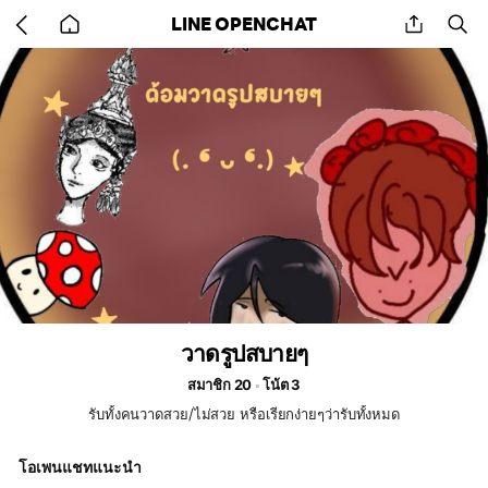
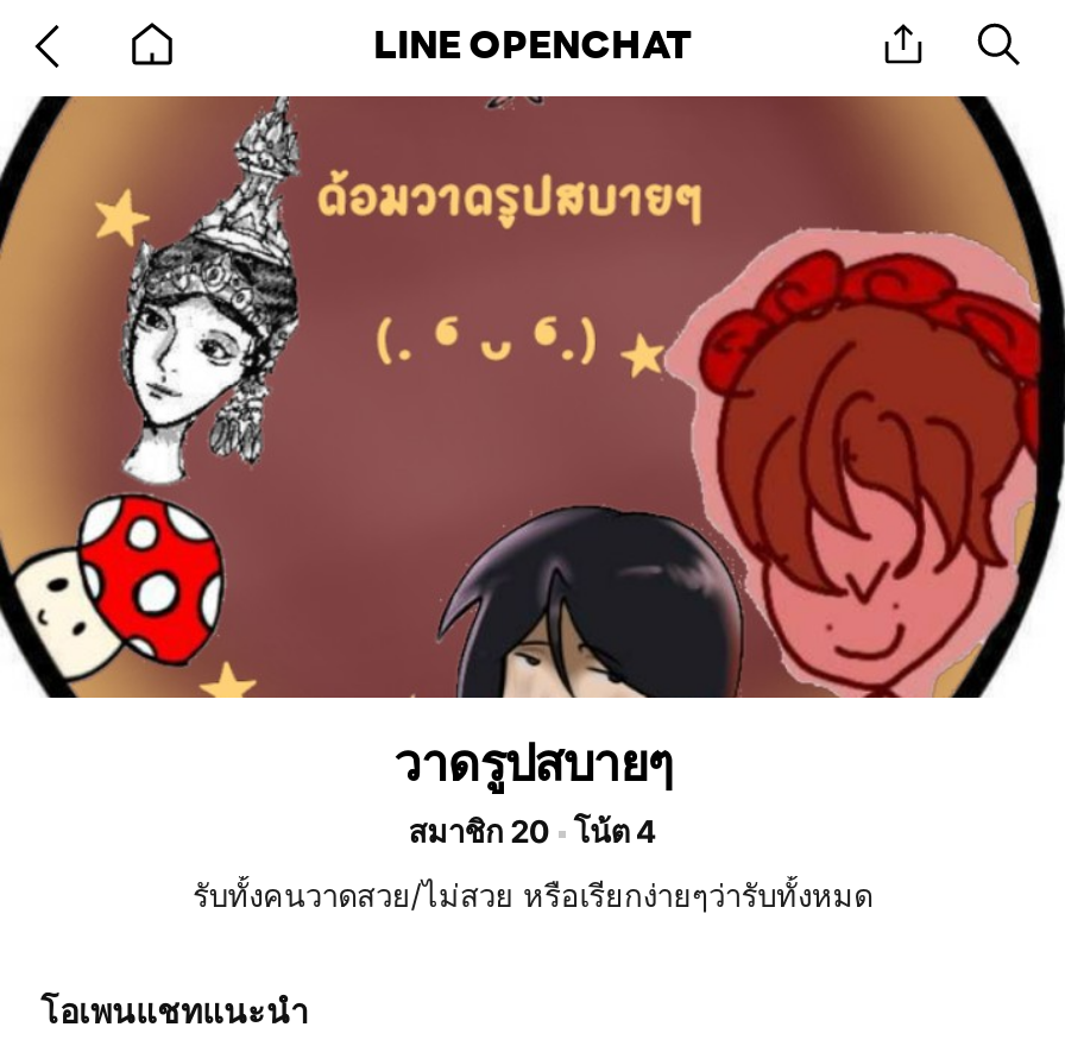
[187,376,301,393] สมาชิก 20 โน้ต 3 -> [408,812,657,850] สมาชิก 20 โน้ต 4

